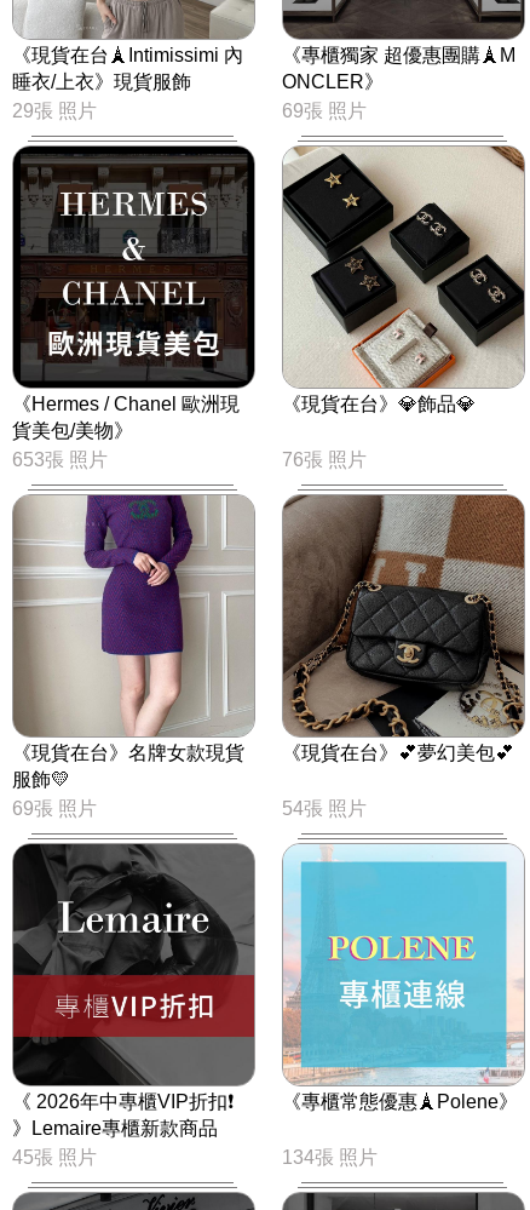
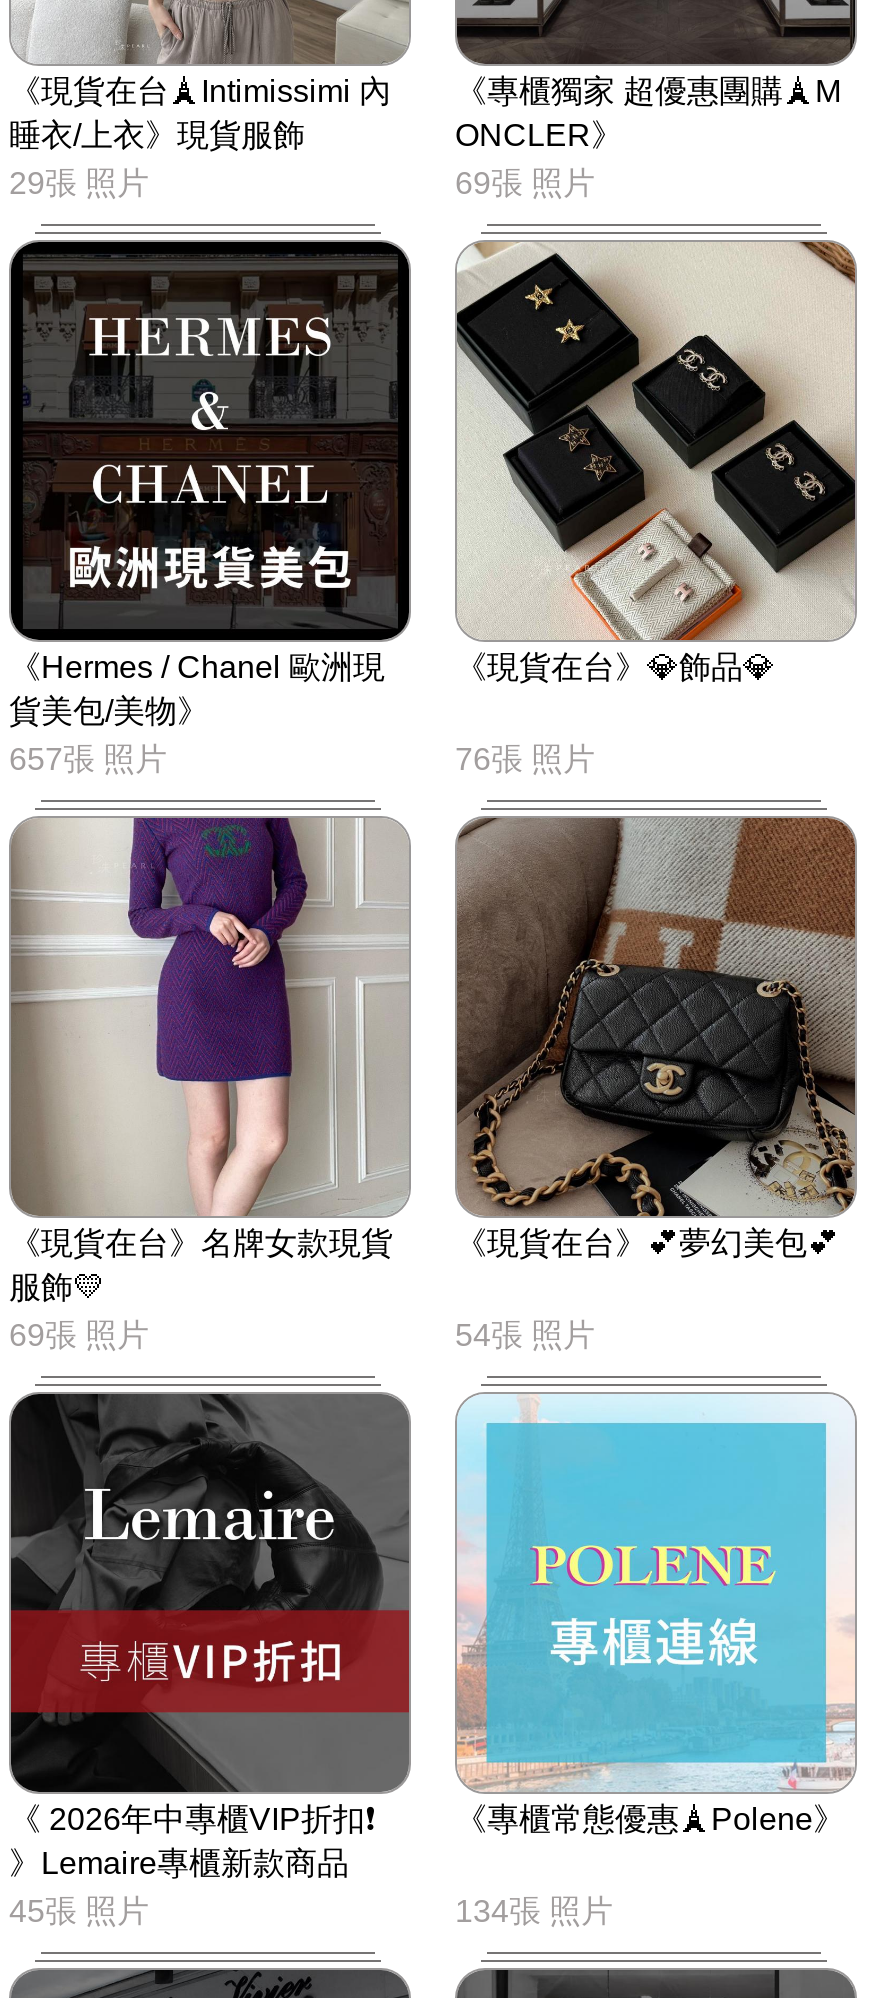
[12,449,108,470] 653張 照片 -> [9,742,167,776] 657張 照片

